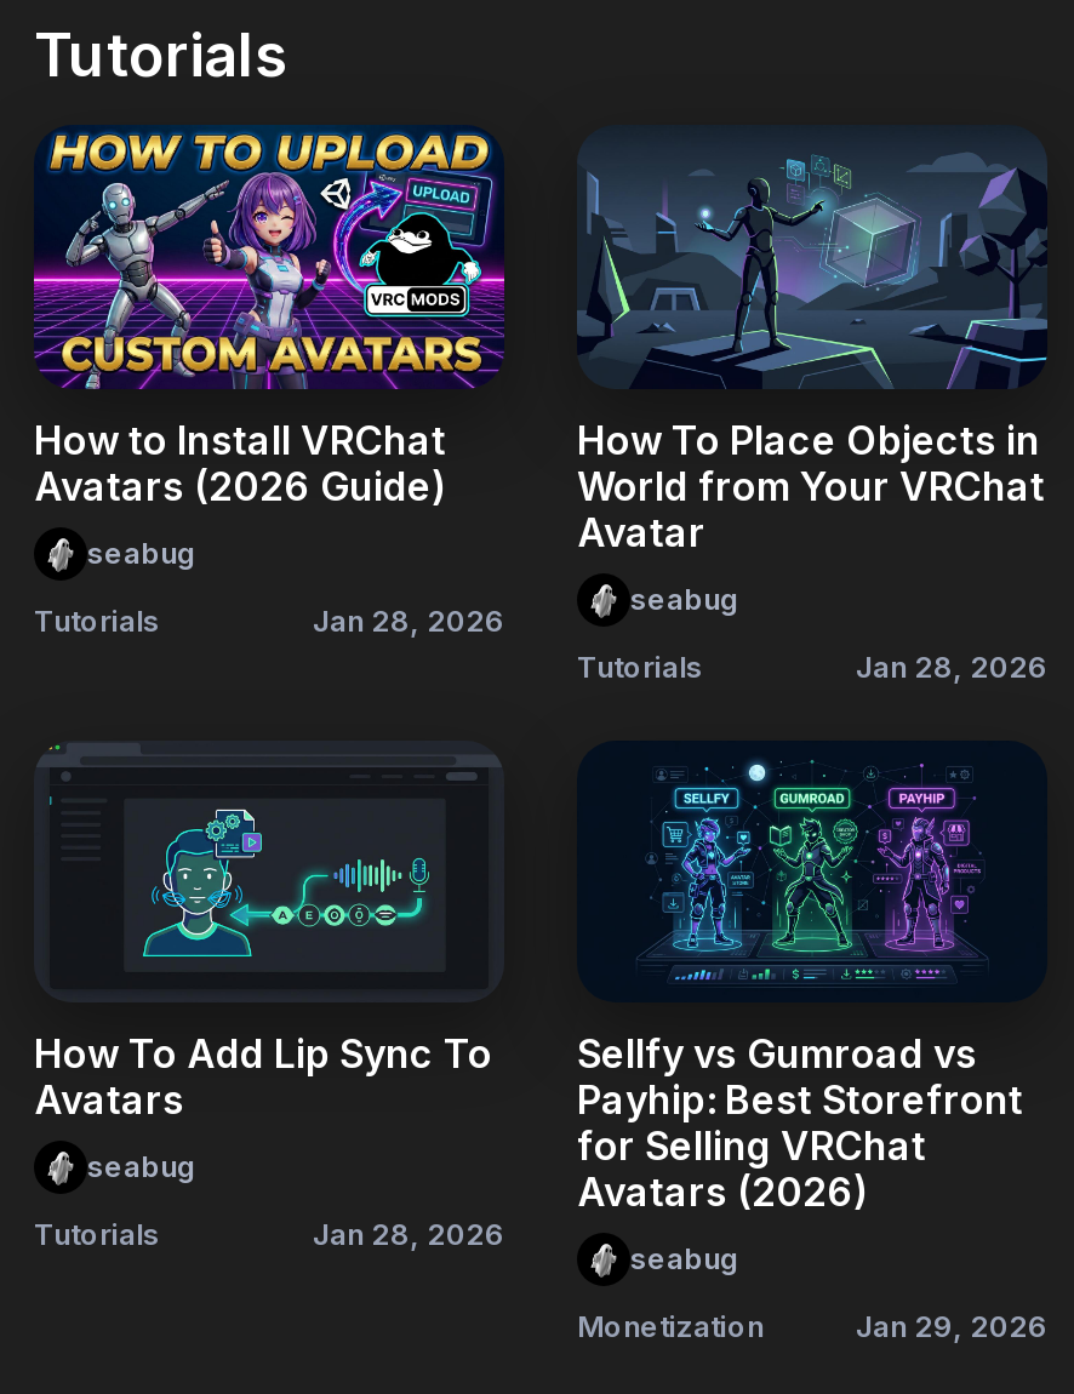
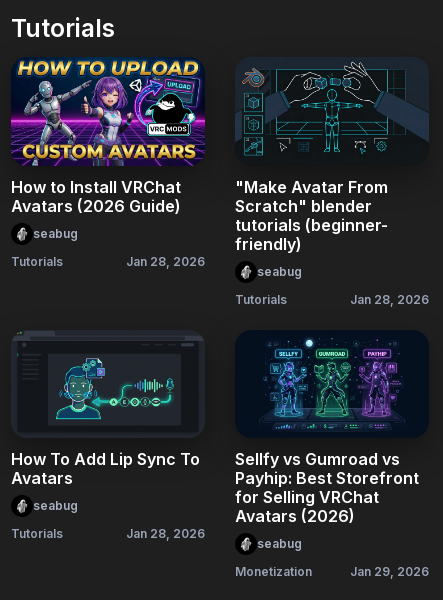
[577,137,1047,555] [image] | How To Place Objects in | World from Your VRChat | Avatar -> [235,61,428,253] [image] | "Make Avatar From | Scratch" blender | tutorials (beginner- | friendly)

